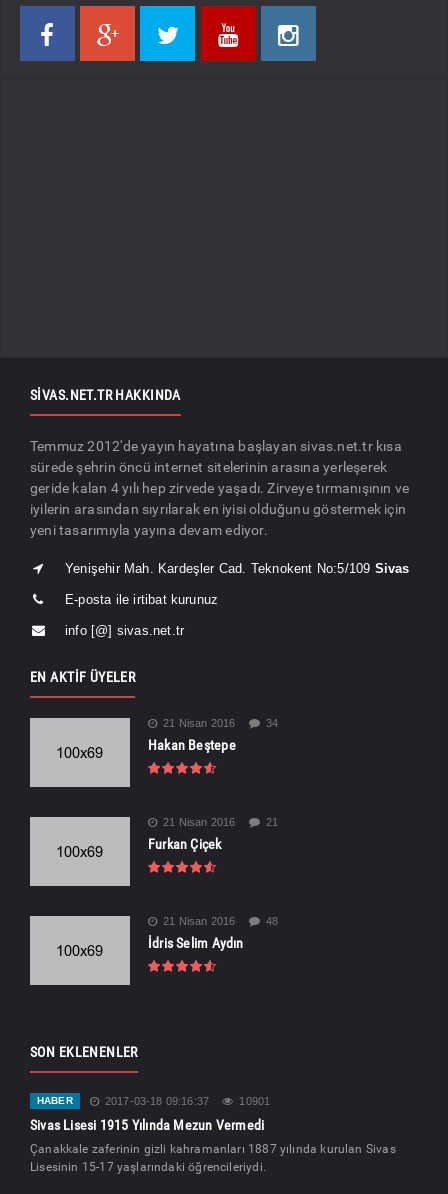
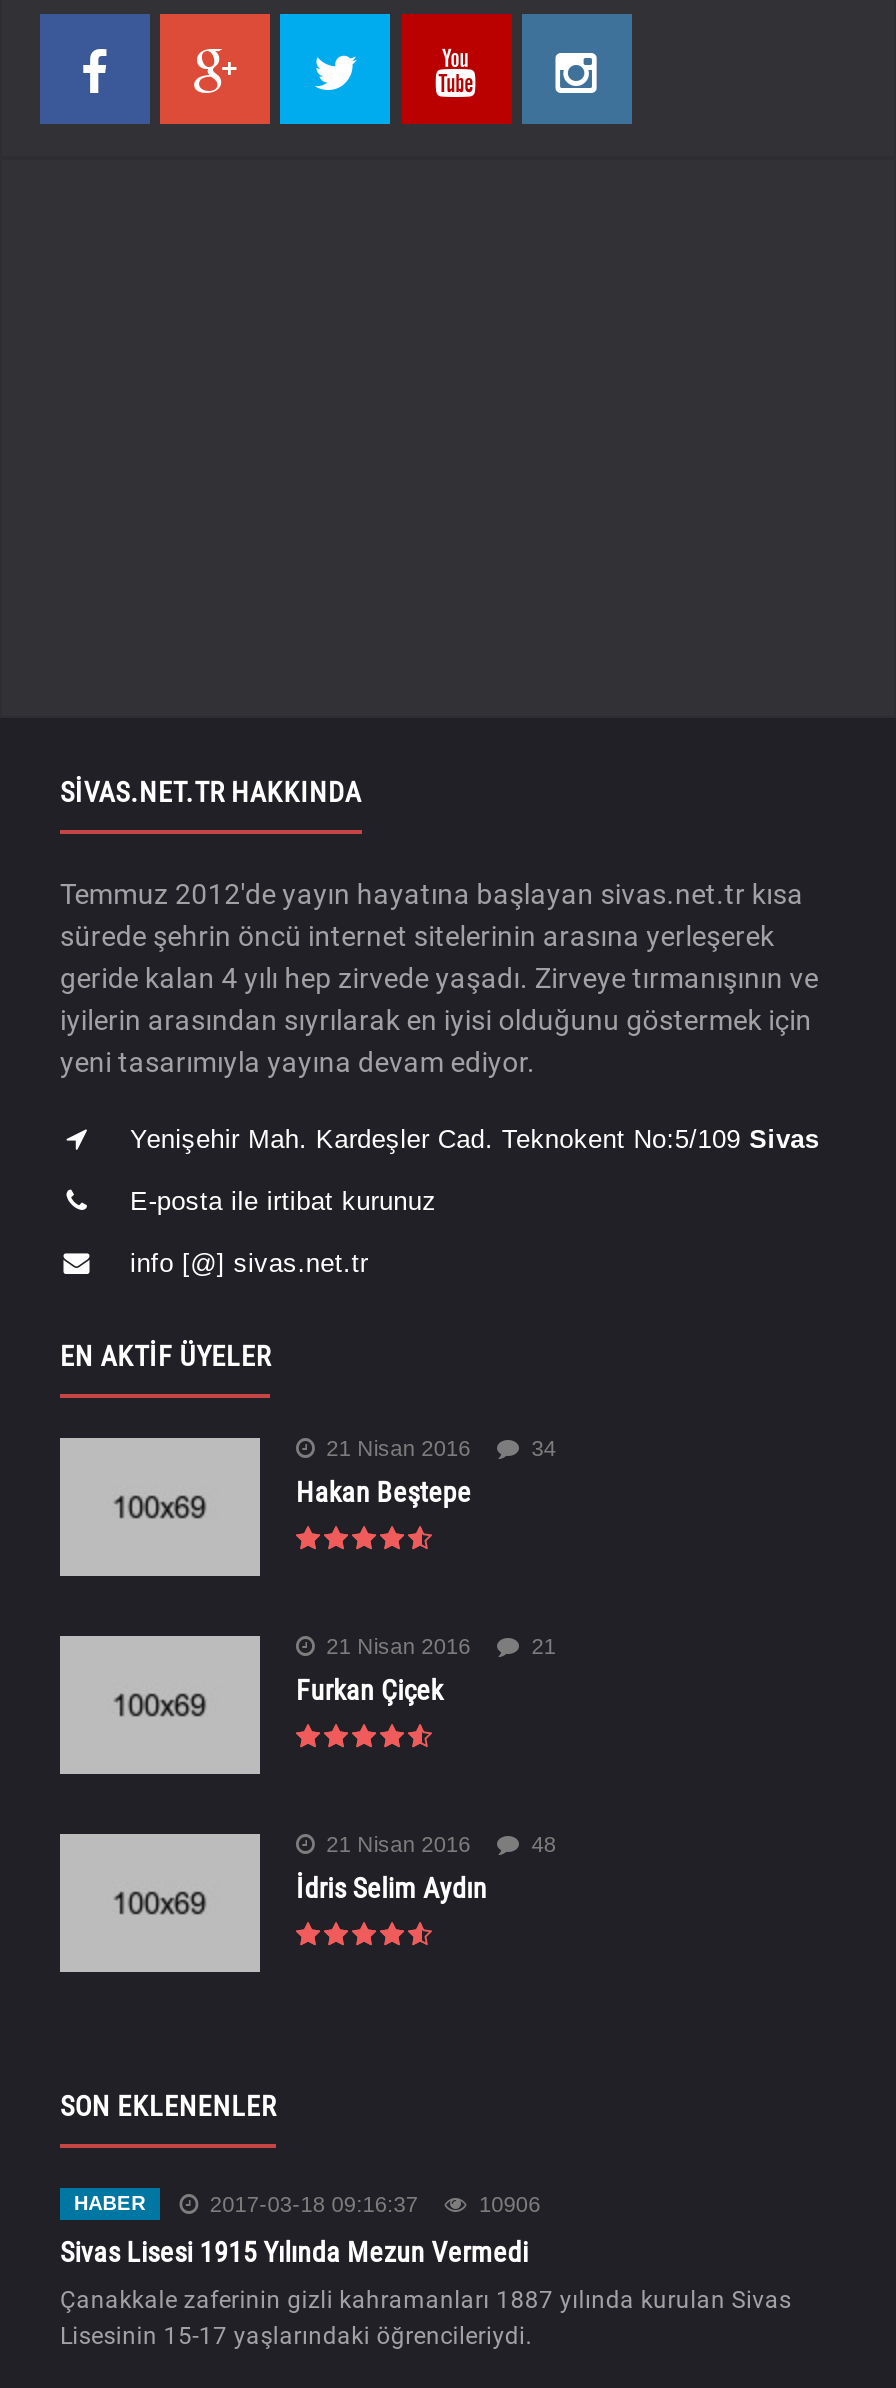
[239,1095,270,1107] 10901 -> [479,2192,541,2216] 10906

